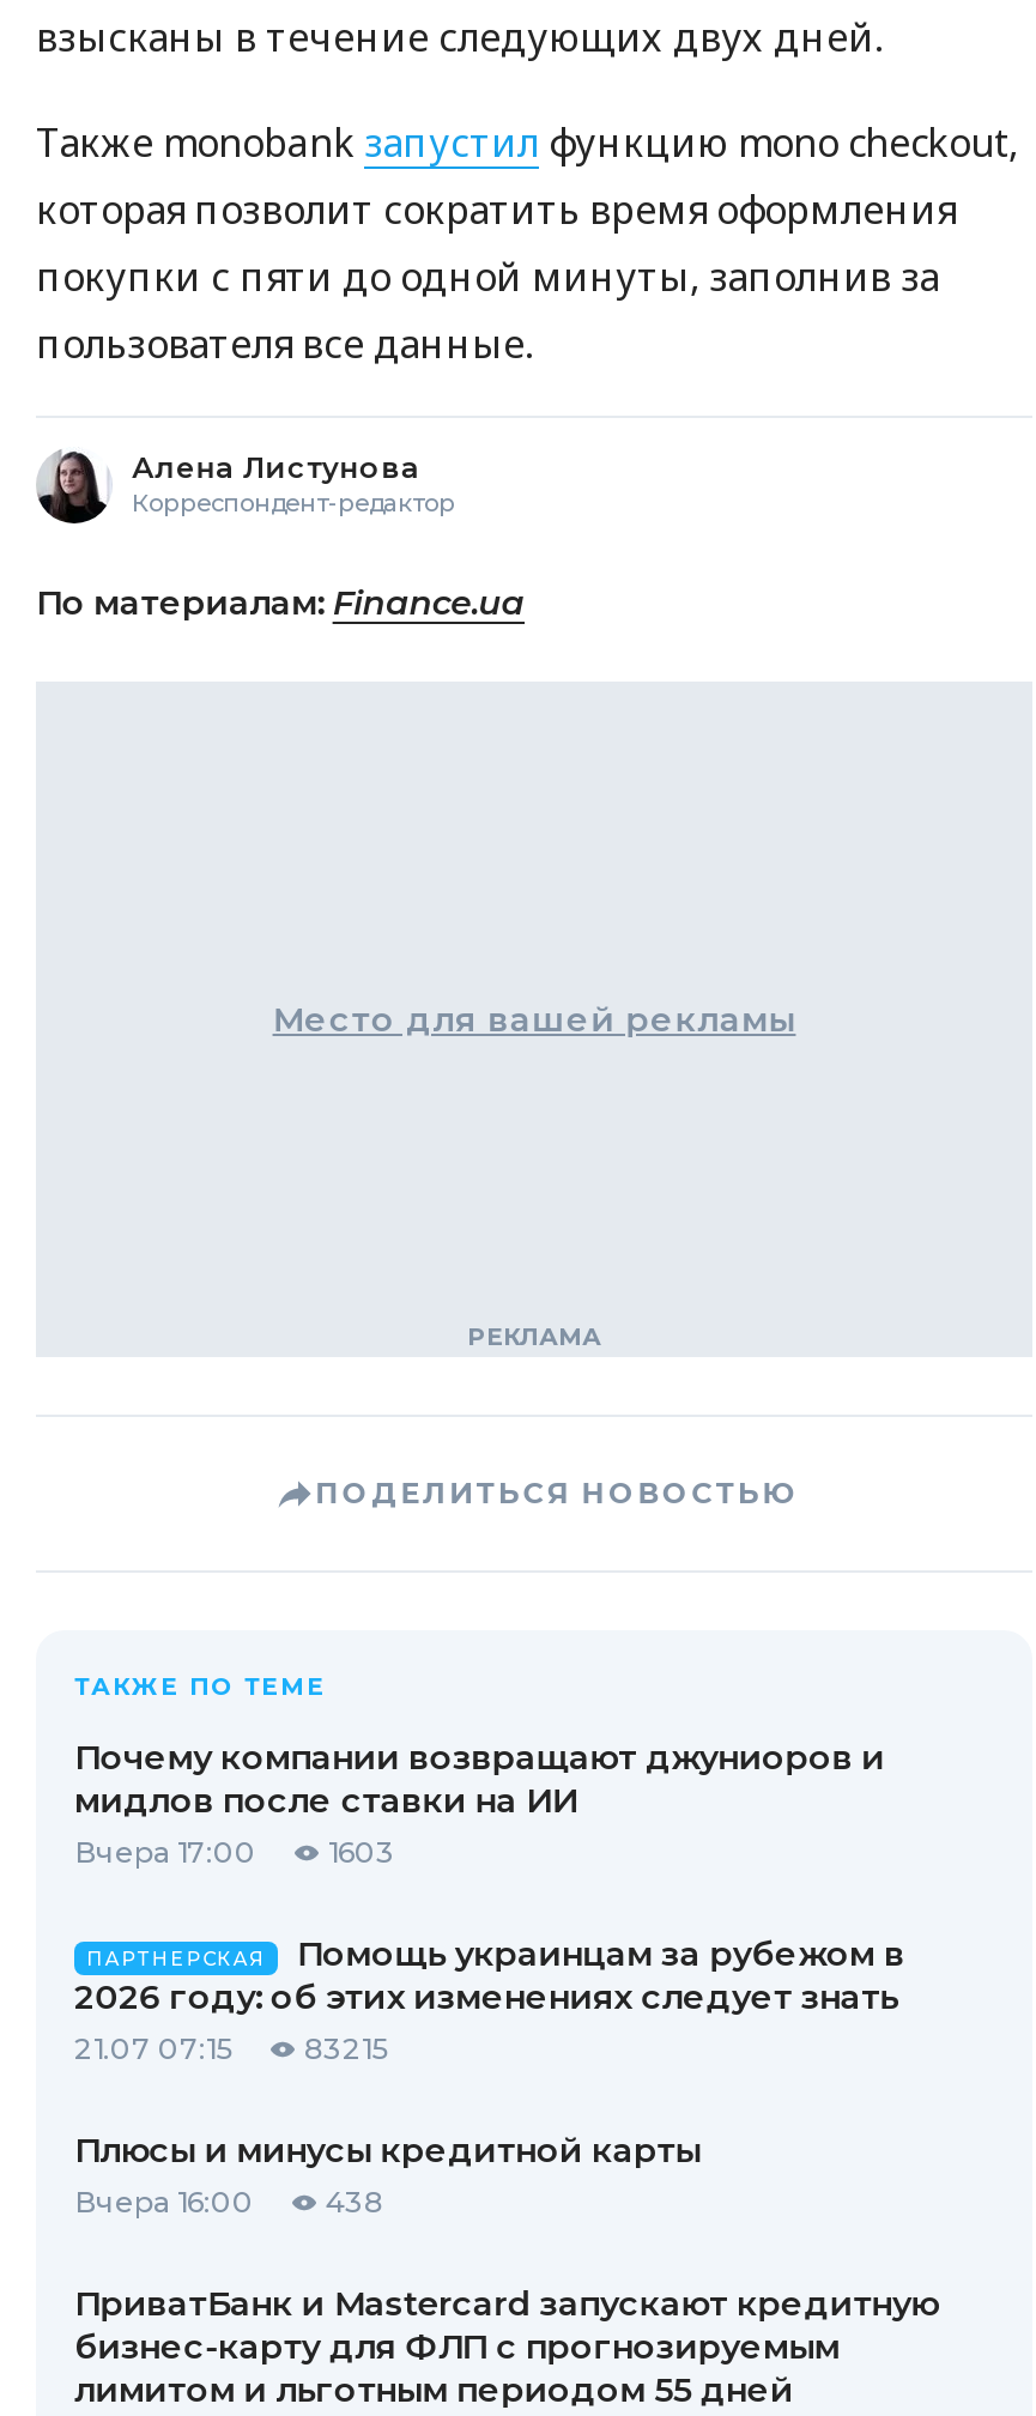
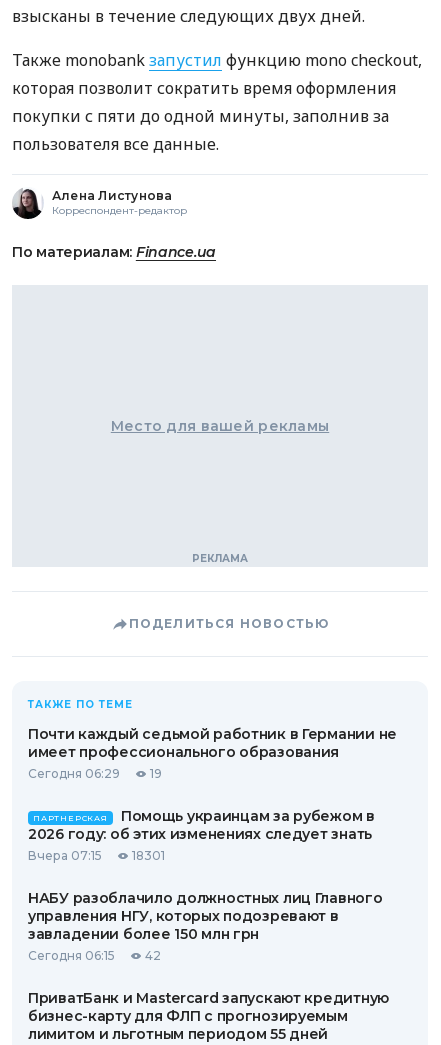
[74,1735,885,1870] Почему компании возвращают джуниоров и | мидлов после ставки на ИИ | Вчера 17:00 | 1603 -> [28,725,397,781] Почти каждый седьмой работник в Германии не | имеет профессионального образования | Сегодня 06:29 | 19
[74,2030,388,2066] 21.07 07:15 | 83215 -> [28,848,165,863] Вчера 07:15 | 18301
[74,2128,701,2219] Плюсы и минусы кредитной карты | Вчера 16:00 | 438 -> [28,889,382,963] НАБУ разоблачило должностных лиц Главного | управления НГУ, которых подозревают в | завладении более 150 млн грн | Сегодня 06:15 | 42

